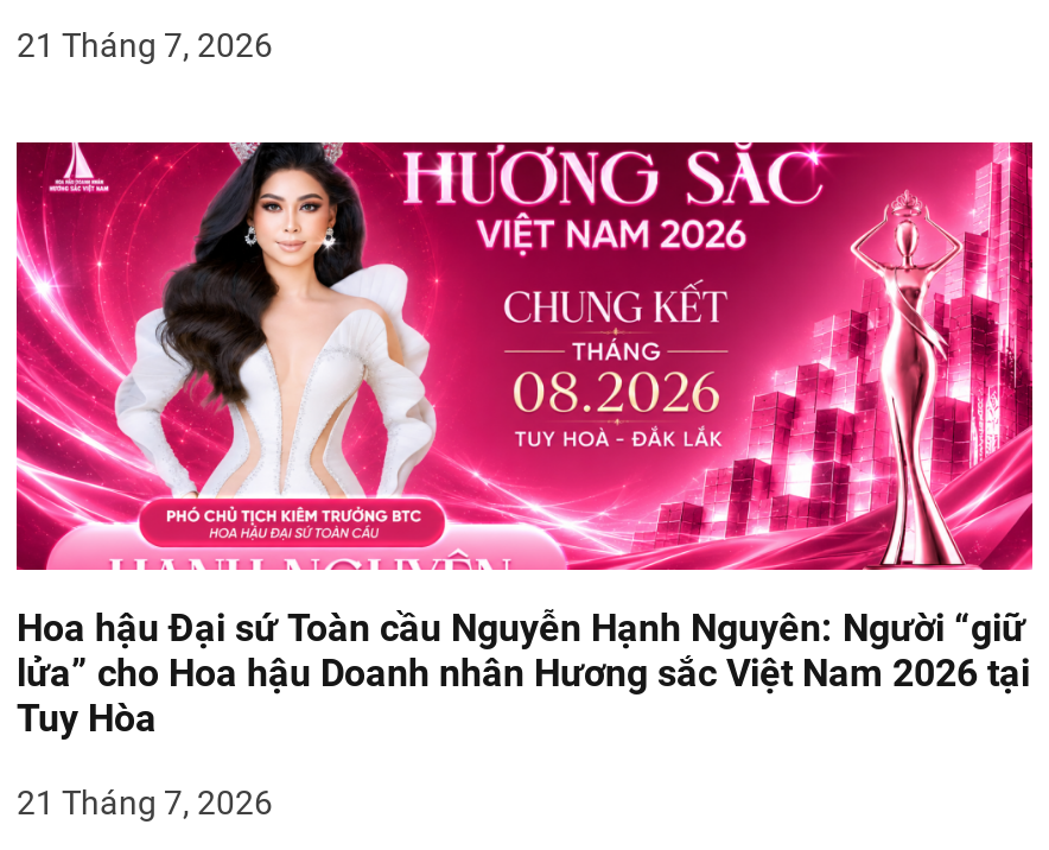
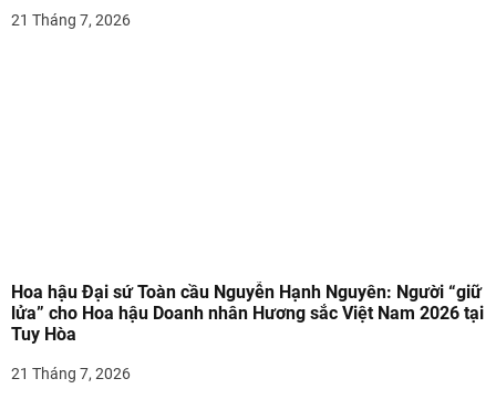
[14,140,1035,572] [image] -> none

